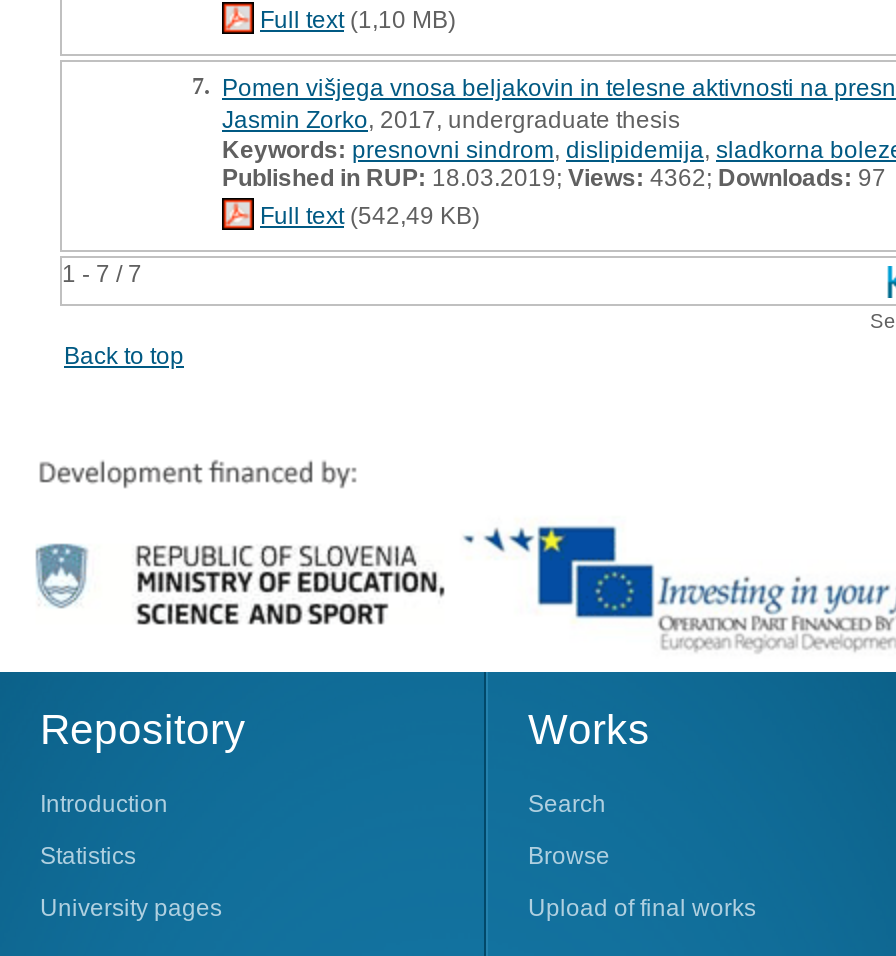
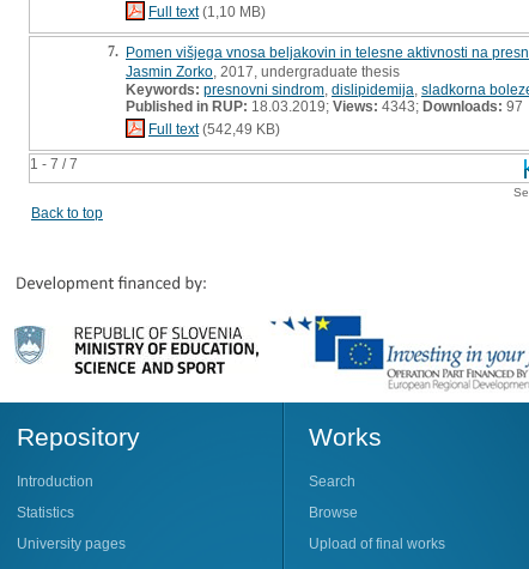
[222,163,886,191] Published in RUP:18.03.2019; Views:4362; Downloads:97 -> [126,98,523,114] Published in RUP:18.03.2019; Views:4343; Downloads:97

